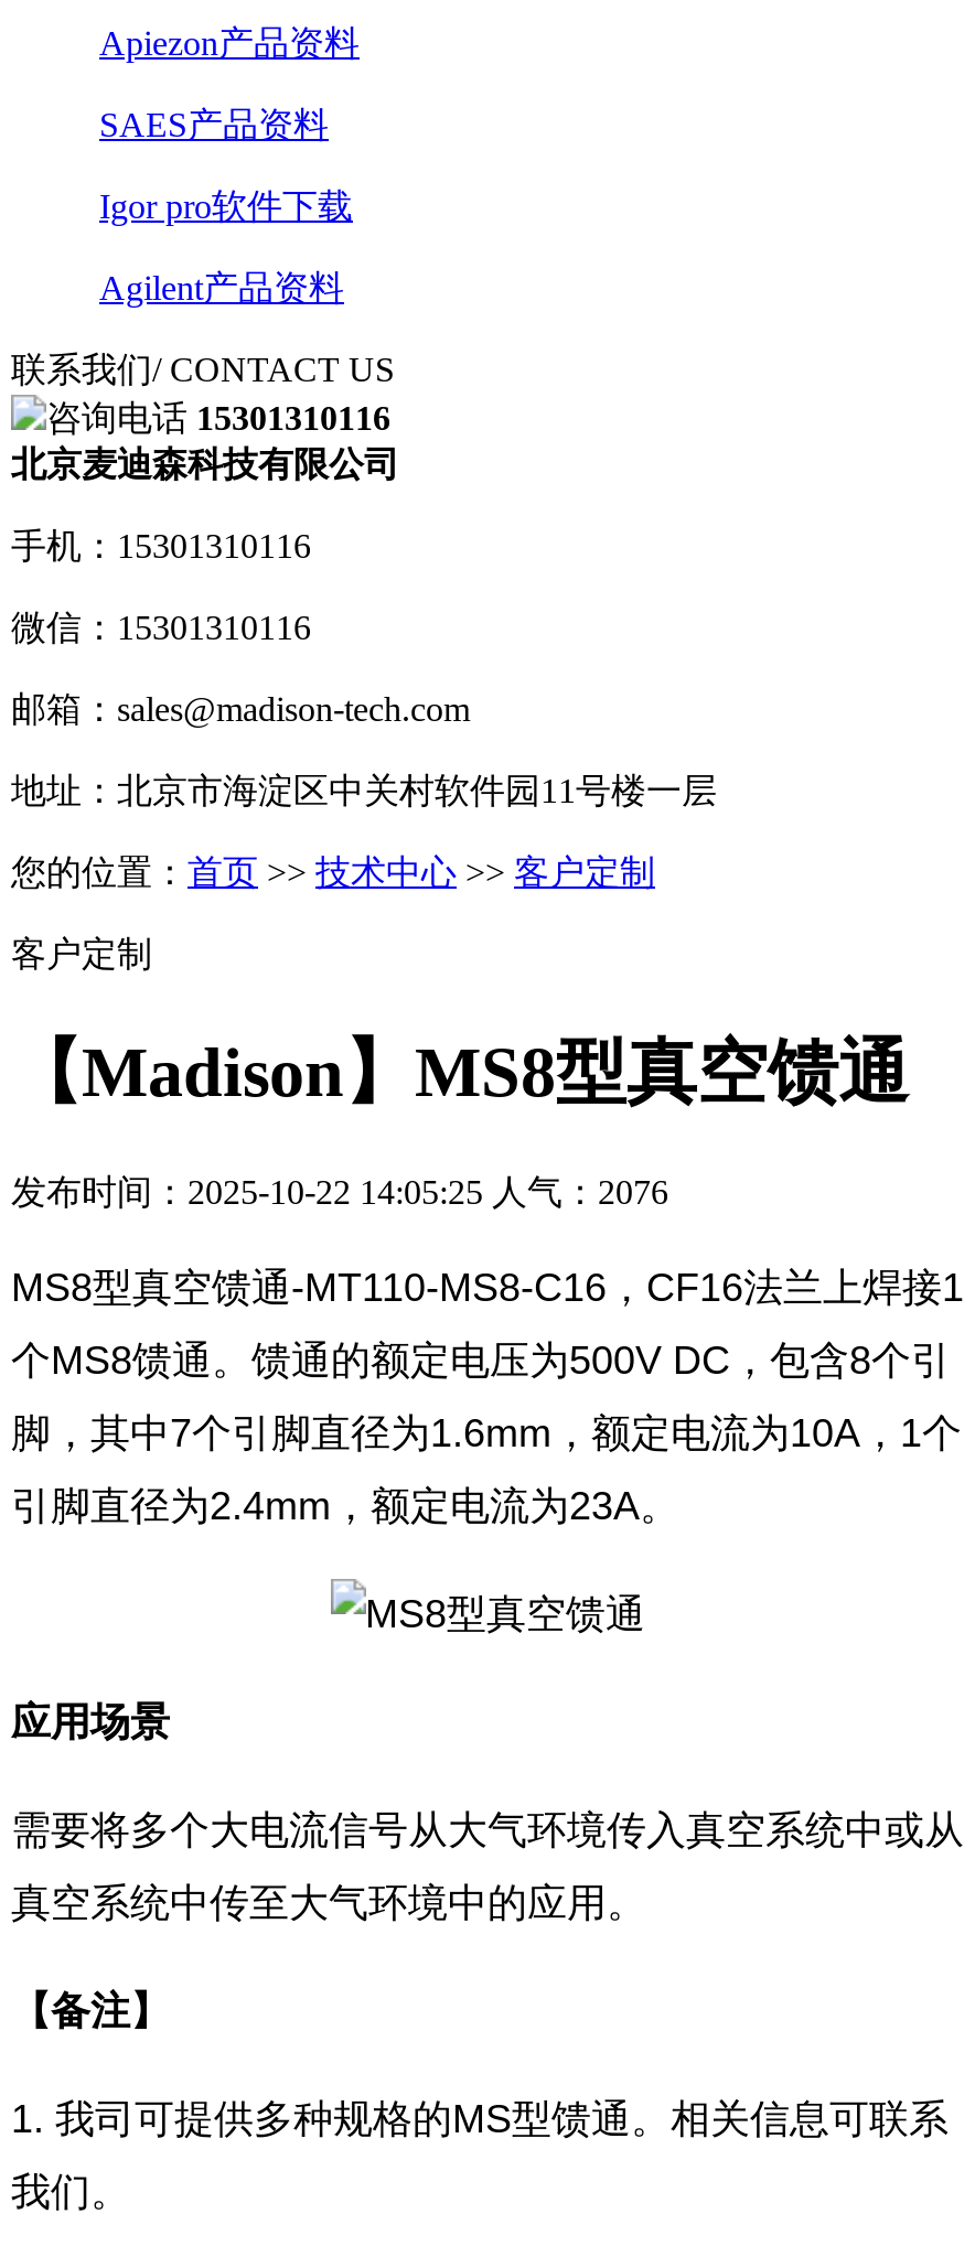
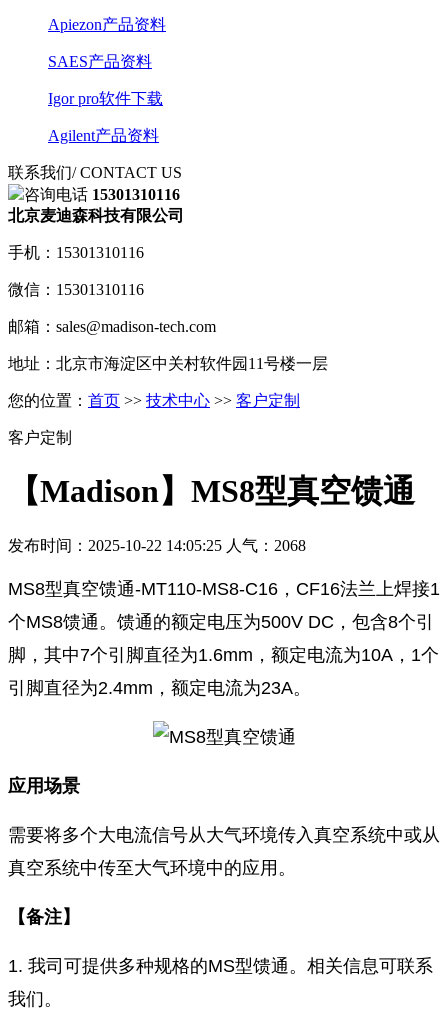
[11,1173,668,1210] 发布时间：2025-10-22 14:05:25 人气：2076 -> [8,537,306,554] 发布时间：2025-10-22 14:05:25 人气：2068

